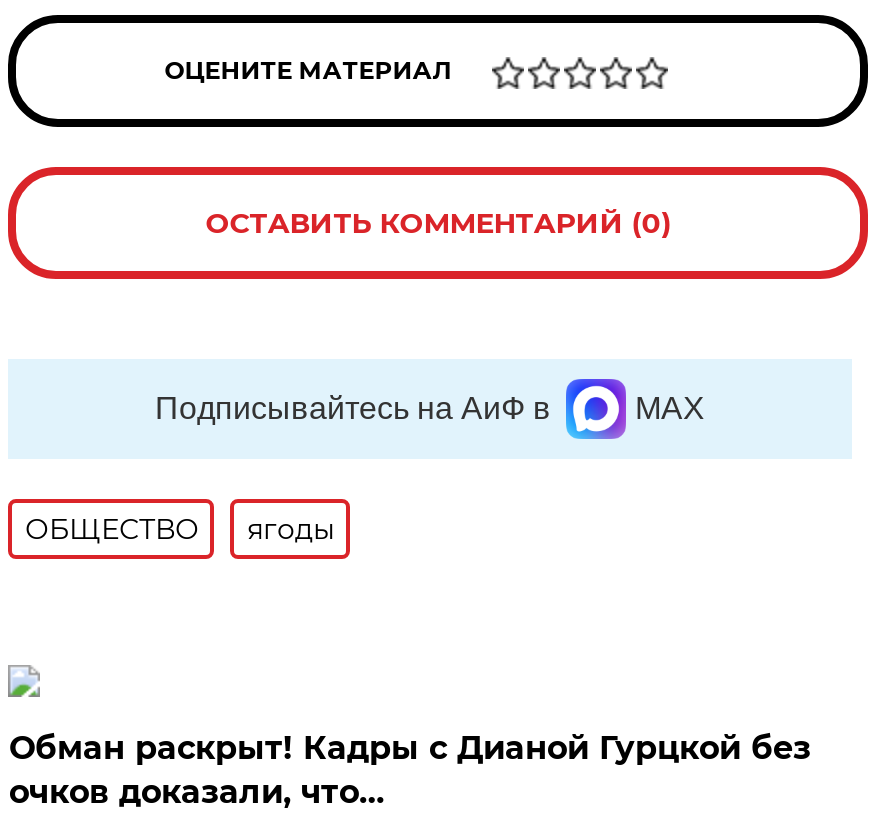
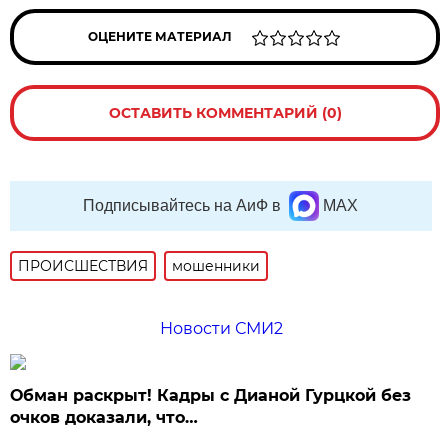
[25,511,335,547] ОБЩЕСТВО | ягоды -> [18,257,283,338] ПРОИСШЕСТВИЯ | мошенники | Новости СМИ2

